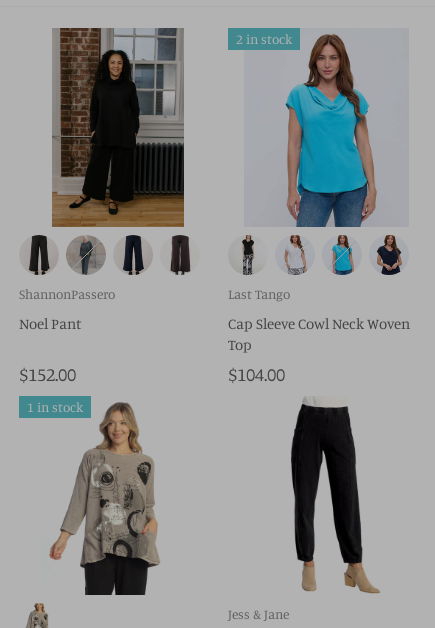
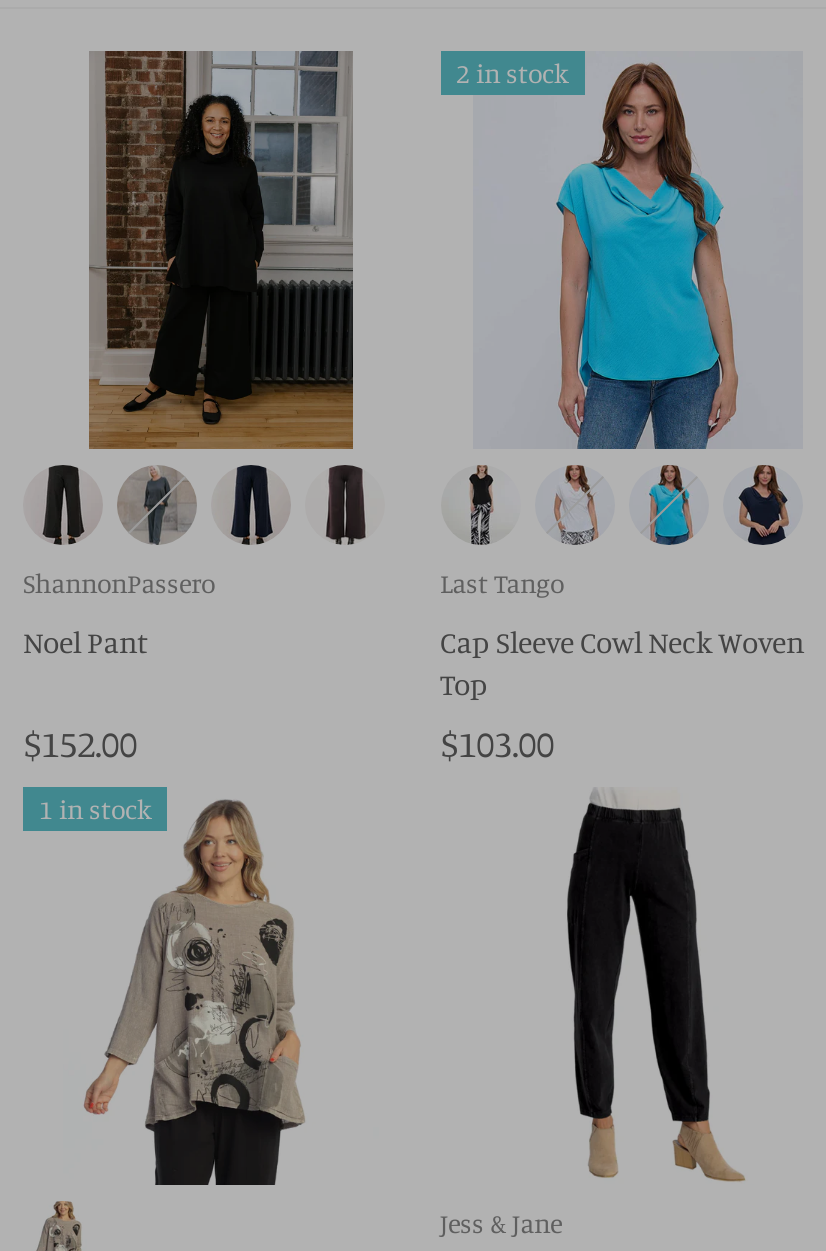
[227,363,284,385] $104.00 -> [440,721,554,765] $103.00

